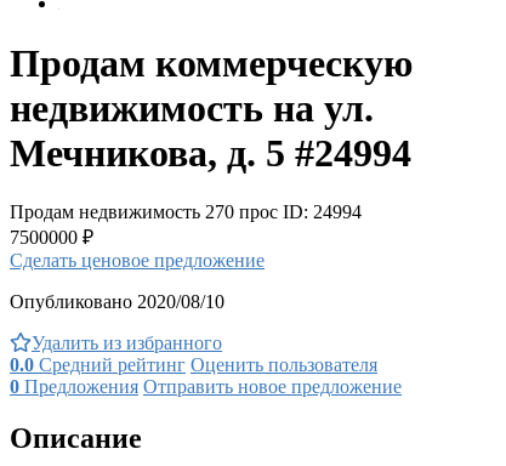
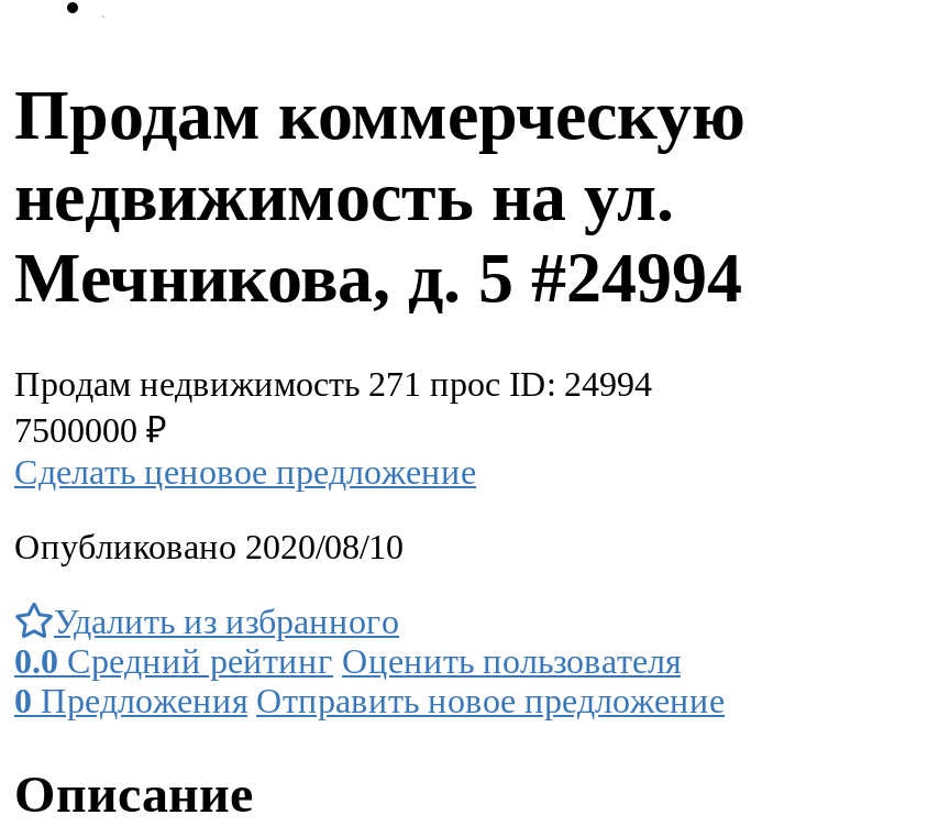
[10,201,362,222] Продам недвижимость 270 прос ID: 24994 -> [14,365,652,403] Продам недвижимость 271 прос ID: 24994

